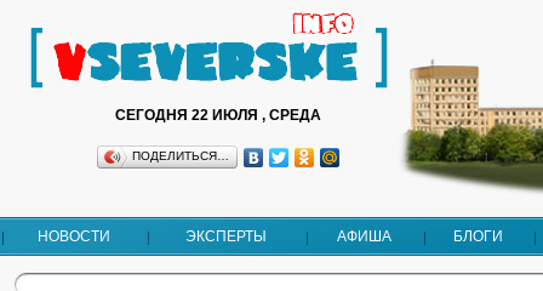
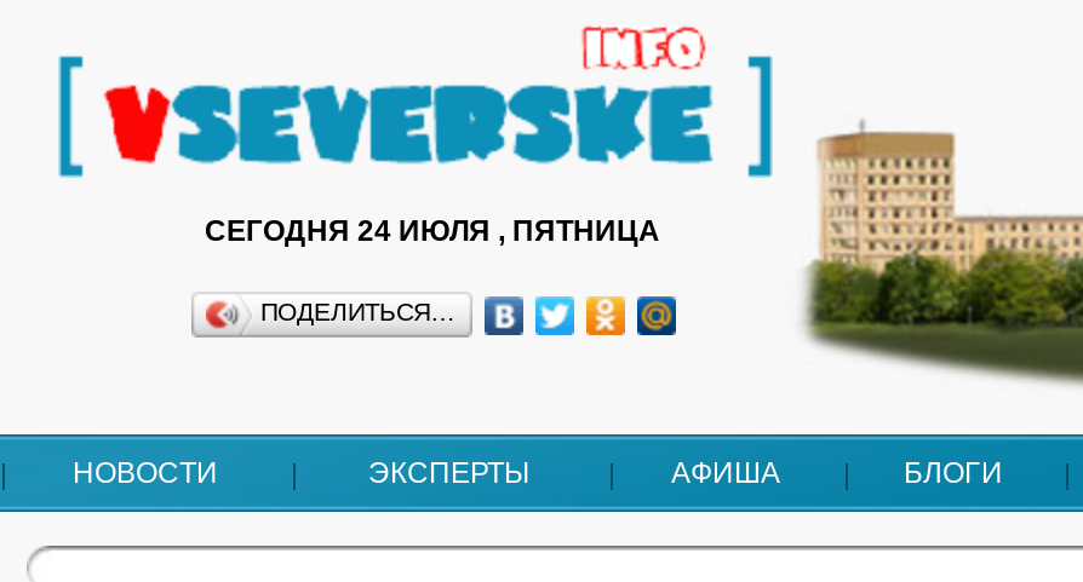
[115,107,321,124] СЕГОДНЯ 22 ИЮЛЯ , СРЕДА -> [205,214,660,248] СЕГОДНЯ 24 ИЮЛЯ , ПЯТНИЦА

